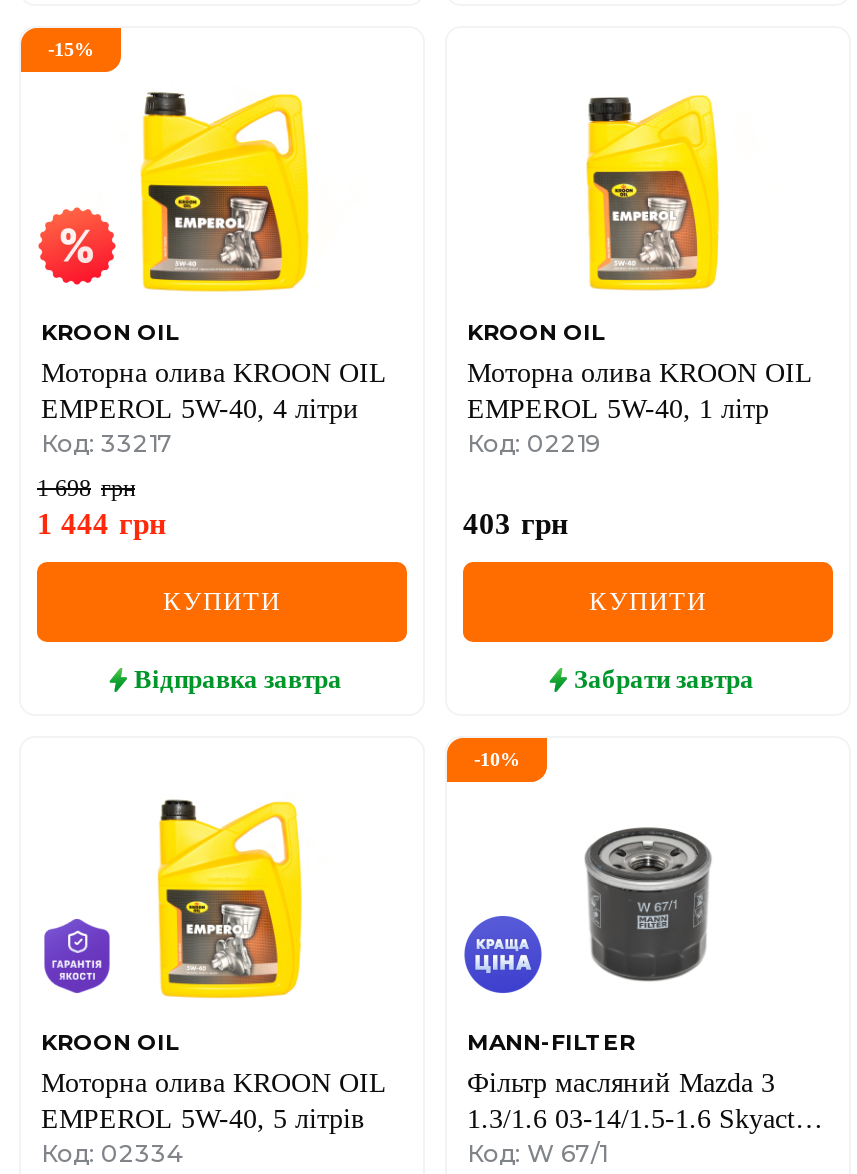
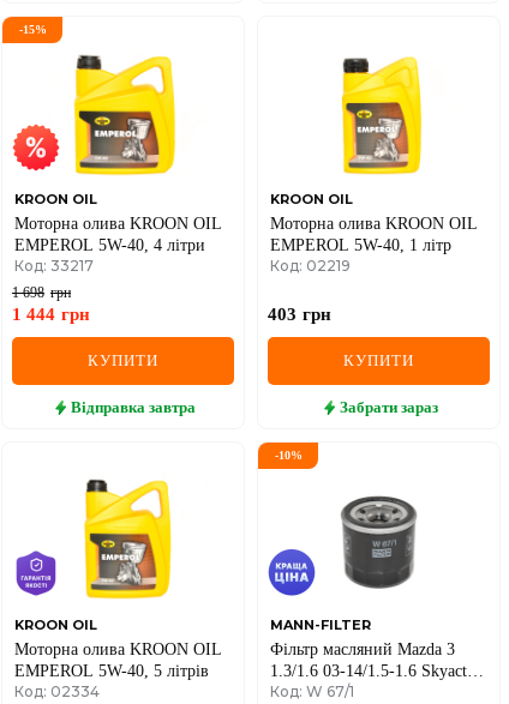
[574,664,754,694] Забрати завтра -> [339,398,438,416] Забрати зараз

